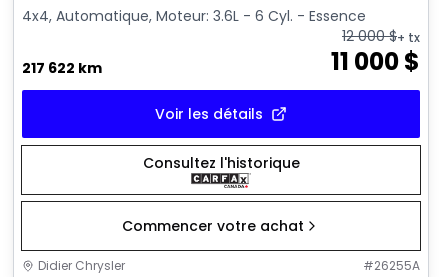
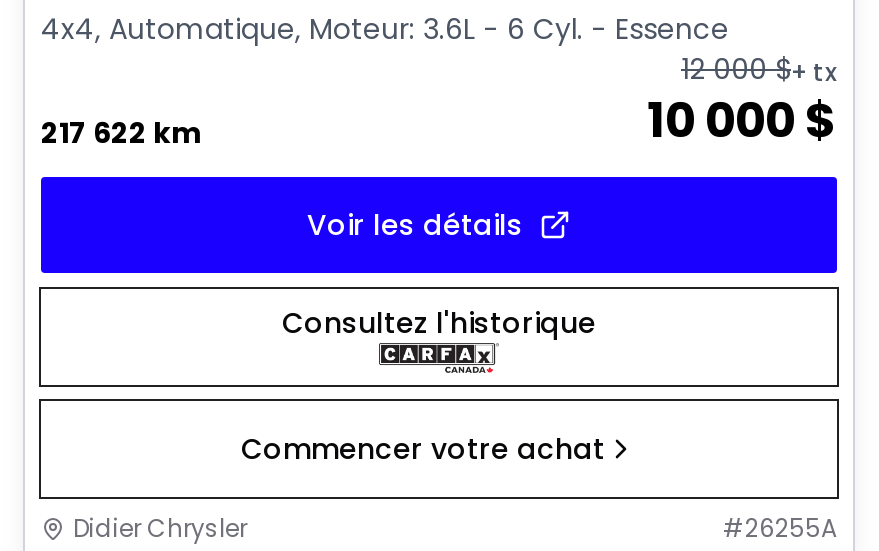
[331,45,420,78] 11 000 $ -> [647,86,837,152] 10 000 $

